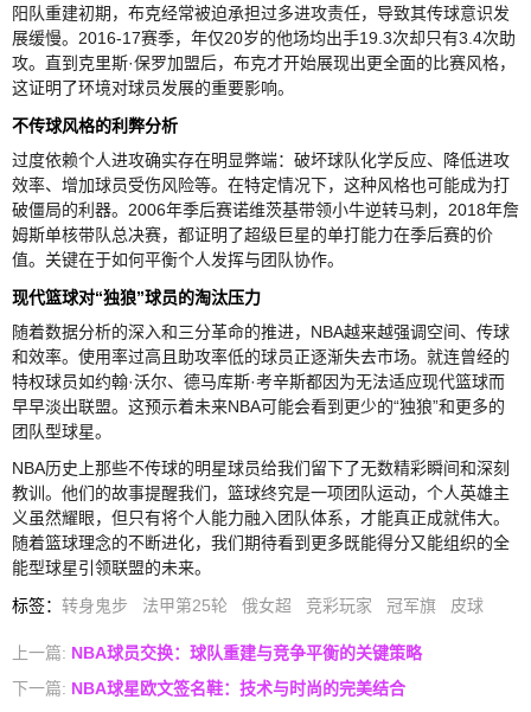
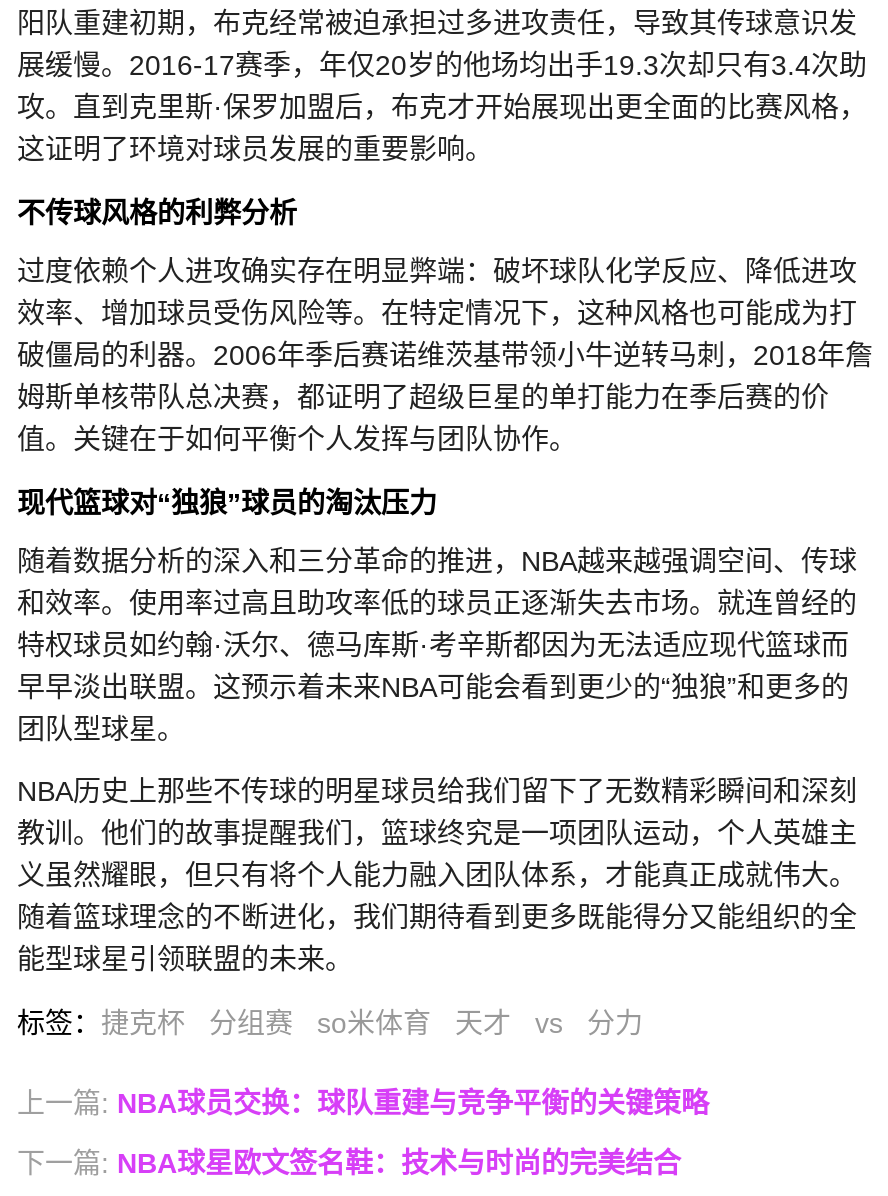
[12,596,484,615] 标签：转身鬼步 | 法甲第25轮 | 俄女超 | 竞彩玩家 | 冠军旗 | 皮球 -> [17,1007,643,1039] 标签：捷克杯 | 分组赛 | so米体育 | 天才 | vs | 分力

